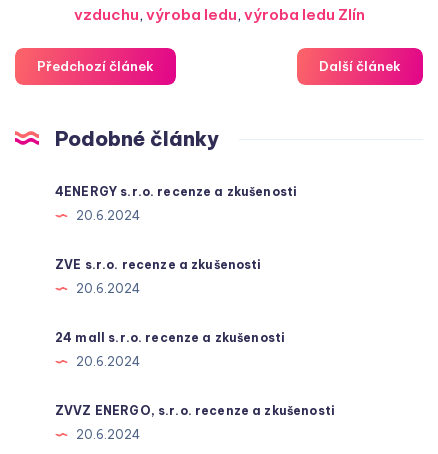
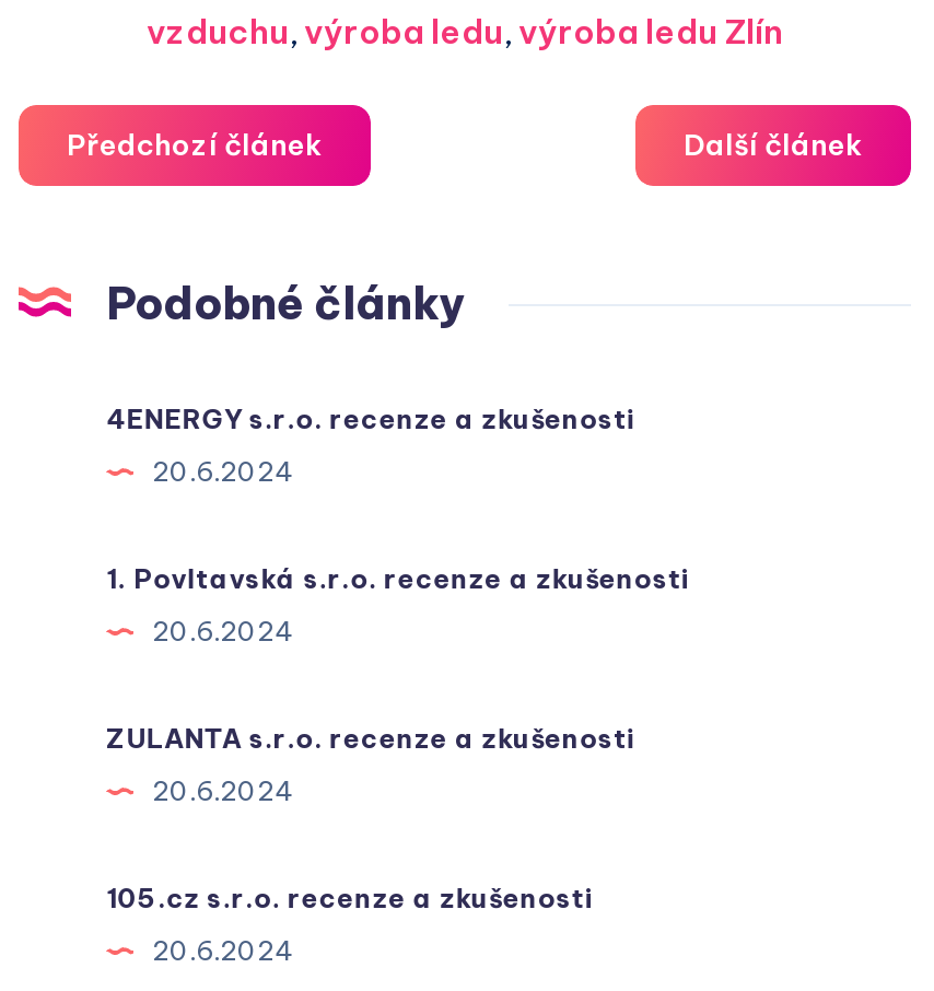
[55,257,262,272] ZVE s.r.o. recenze a zkušenosti -> [106,562,691,595] 1. Povltavská s.r.o. recenze a zkušenosti
[55,330,285,345] 24 mall s.r.o. recenze a zkušenosti -> [106,722,636,755] ZULANTA s.r.o. recenze a zkušenosti
[55,403,335,418] ZVVZ ENERGO, s.r.o. recenze a zkušenosti -> [106,882,594,915] 105.cz s.r.o. recenze a zkušenosti

